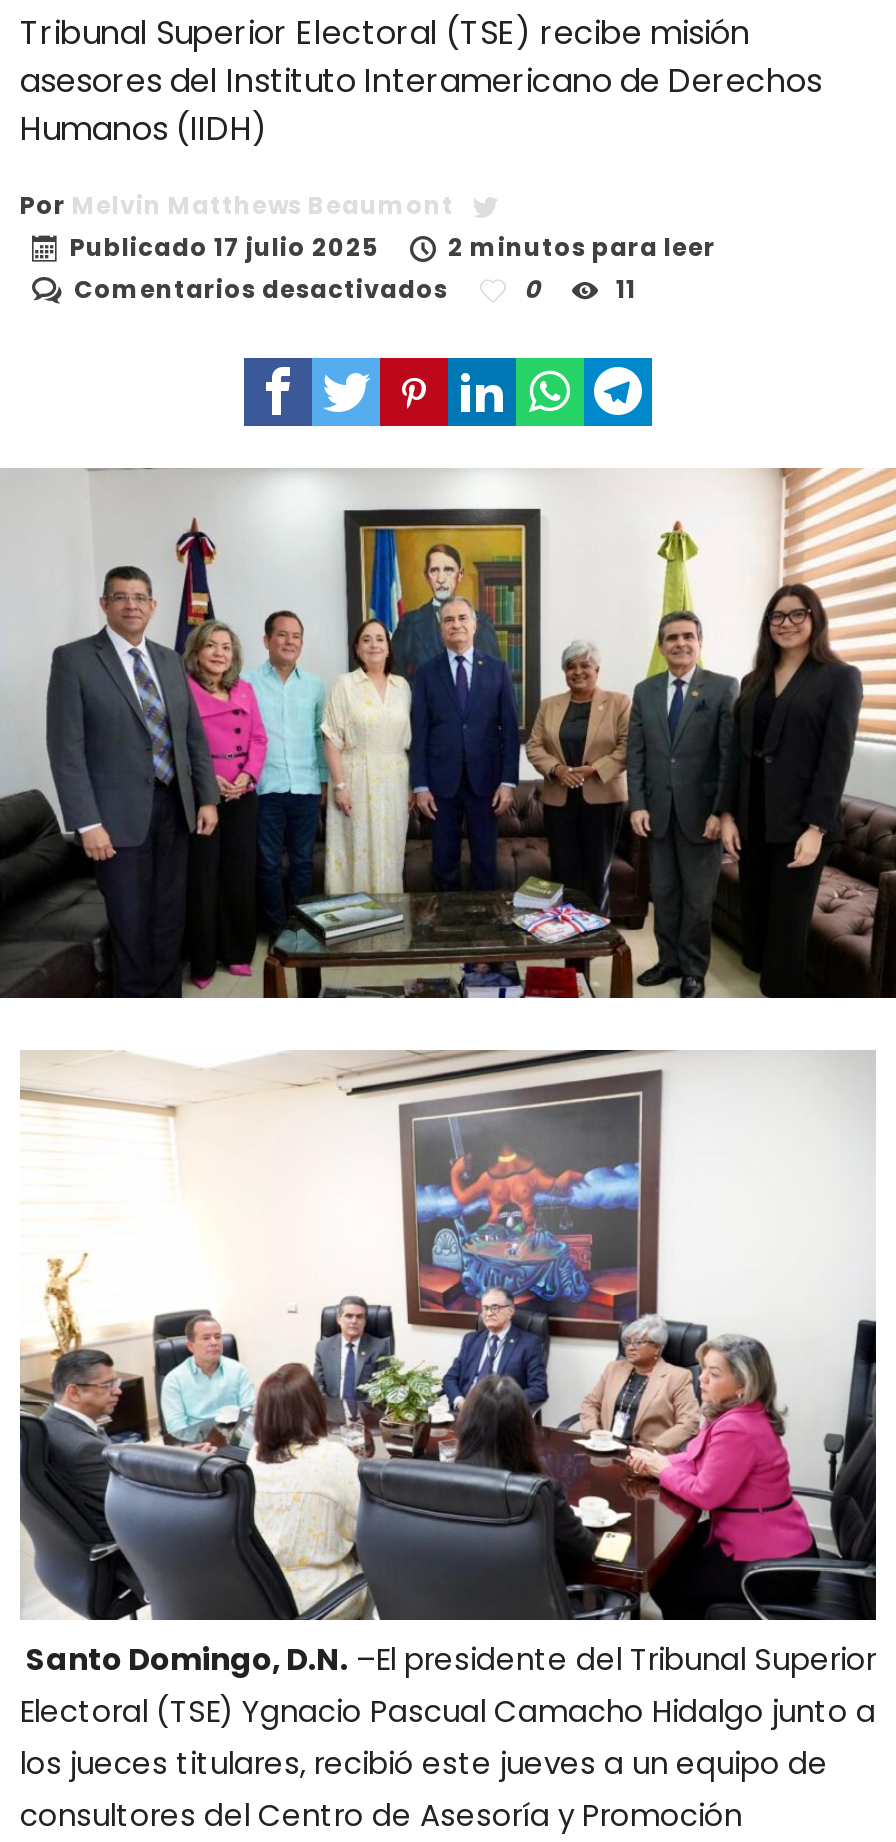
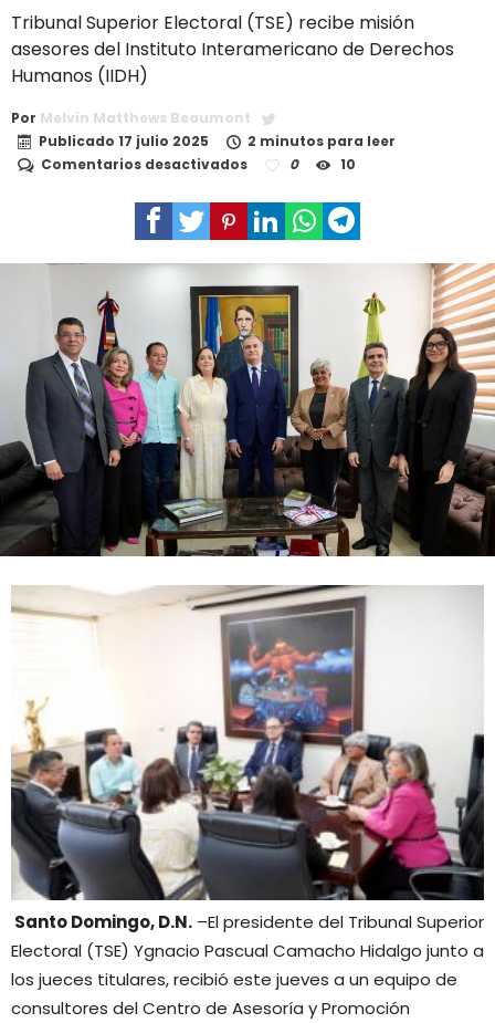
[610,272,636,306] 11 -> [337,155,356,174] 10

